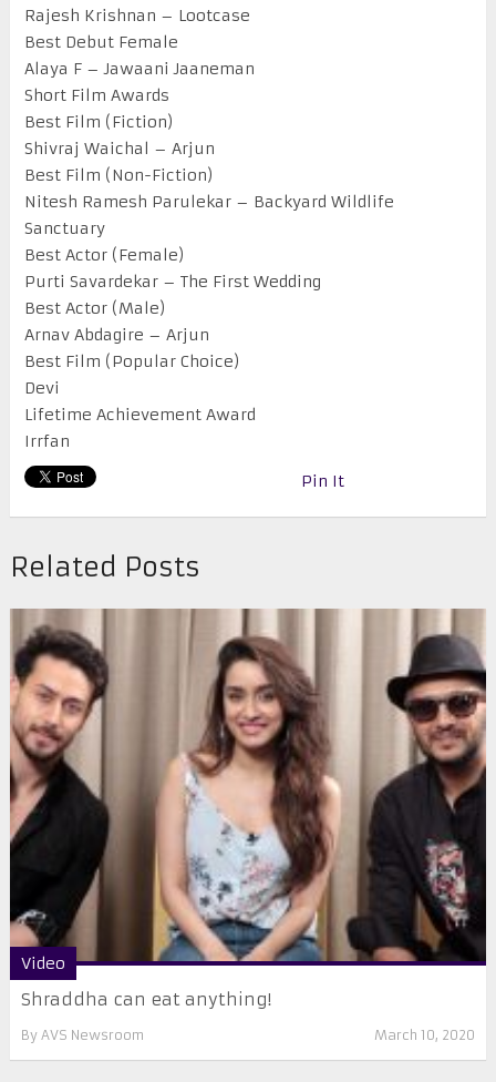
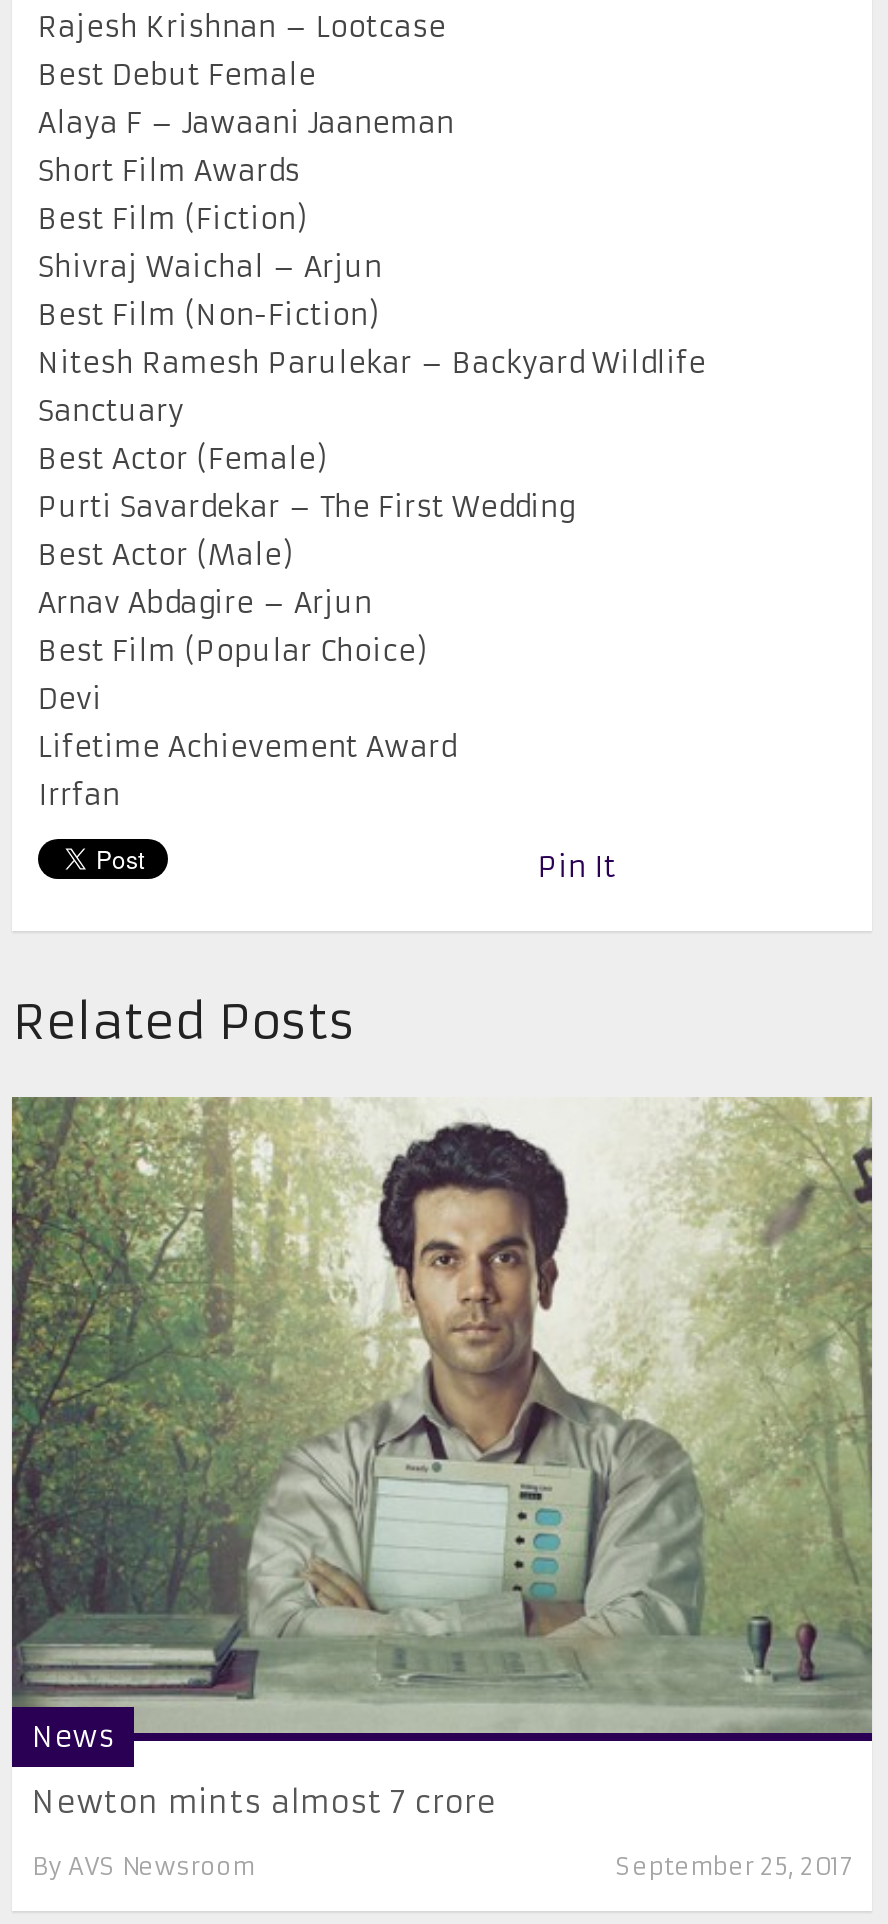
[10,608,487,974] [image] | Video -> [10,1097,874,1755] [image] | News
[21,989,271,1010] Shraddha can eat anything! -> [32,1783,496,1821] Newton mints almost 7 crore
[374,1027,475,1043] March 10, 2020 -> [616,1851,852,1881] September 25, 2017

